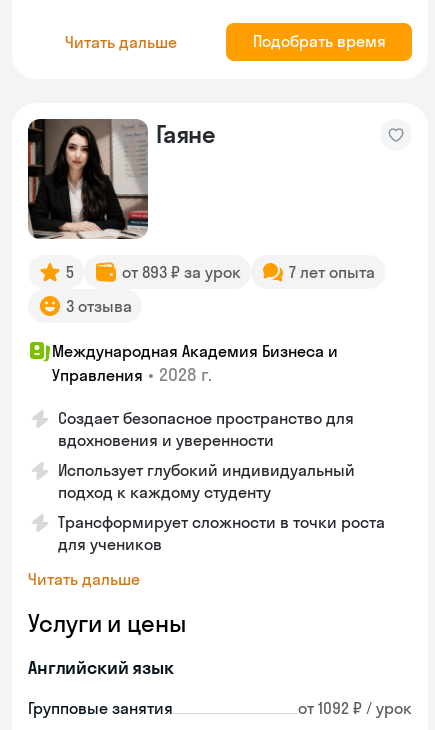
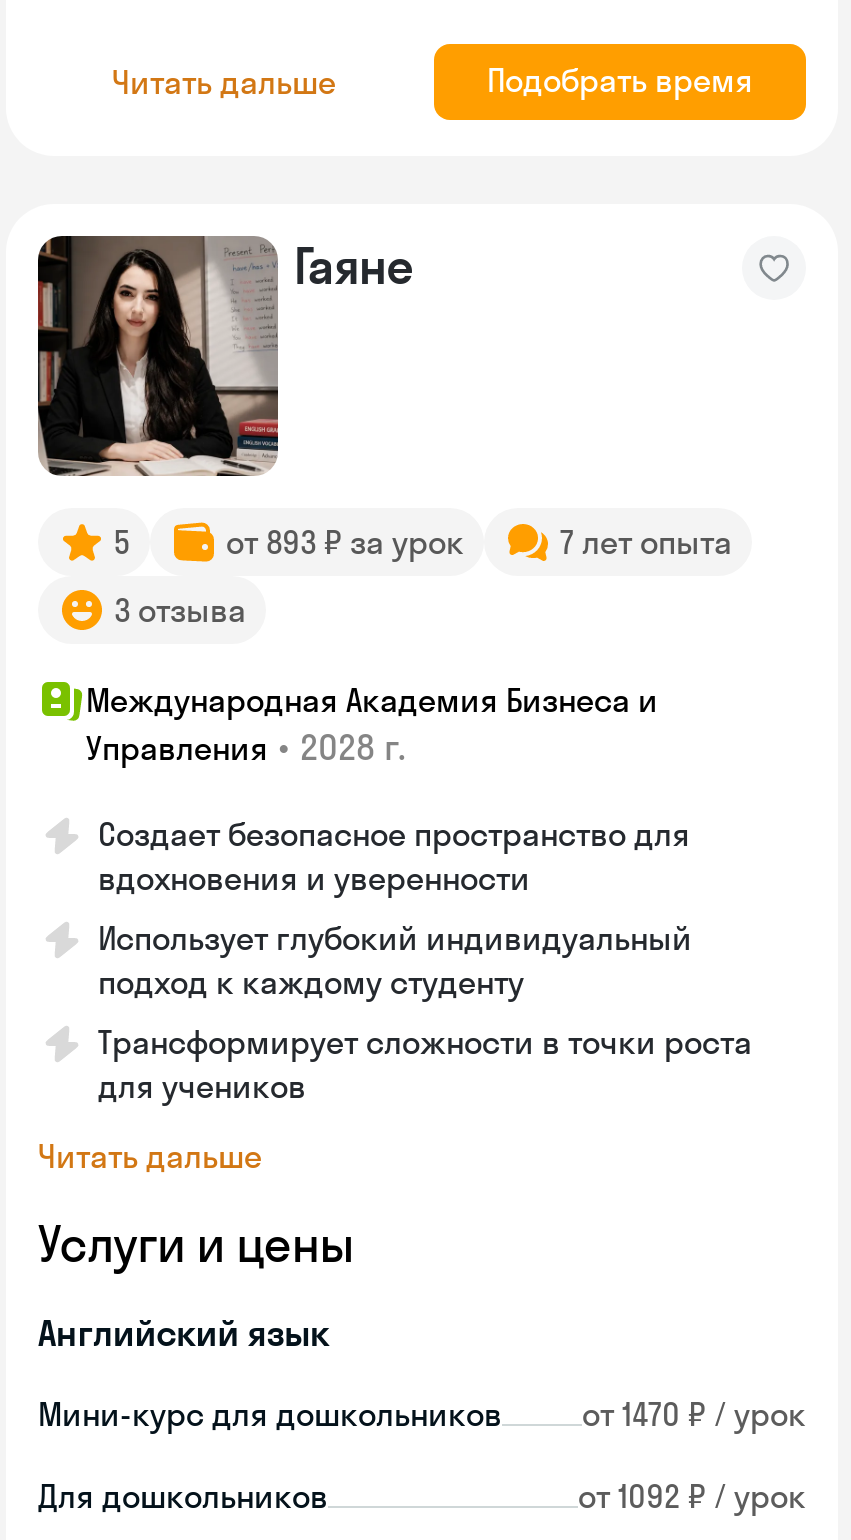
[28,698,173,718] Групповые занятия -> [38,1394,806,1516] Мини-курс для дошкольников | от 1470 ₽ / урок | Для дошкольников

